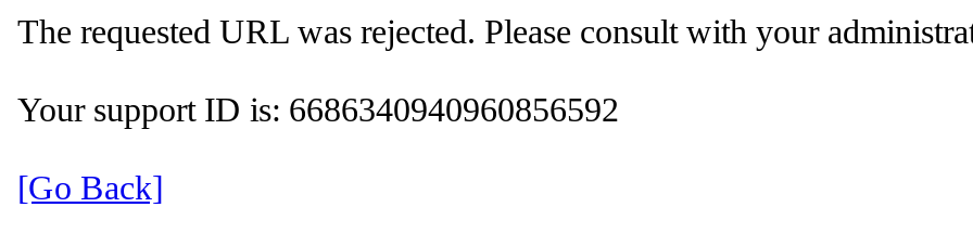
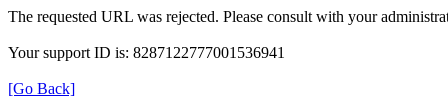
[17,91,619,128] Your support ID is: 6686340940960856592 -> [8,44,285,61] Your support ID is: 8287122777001536941

